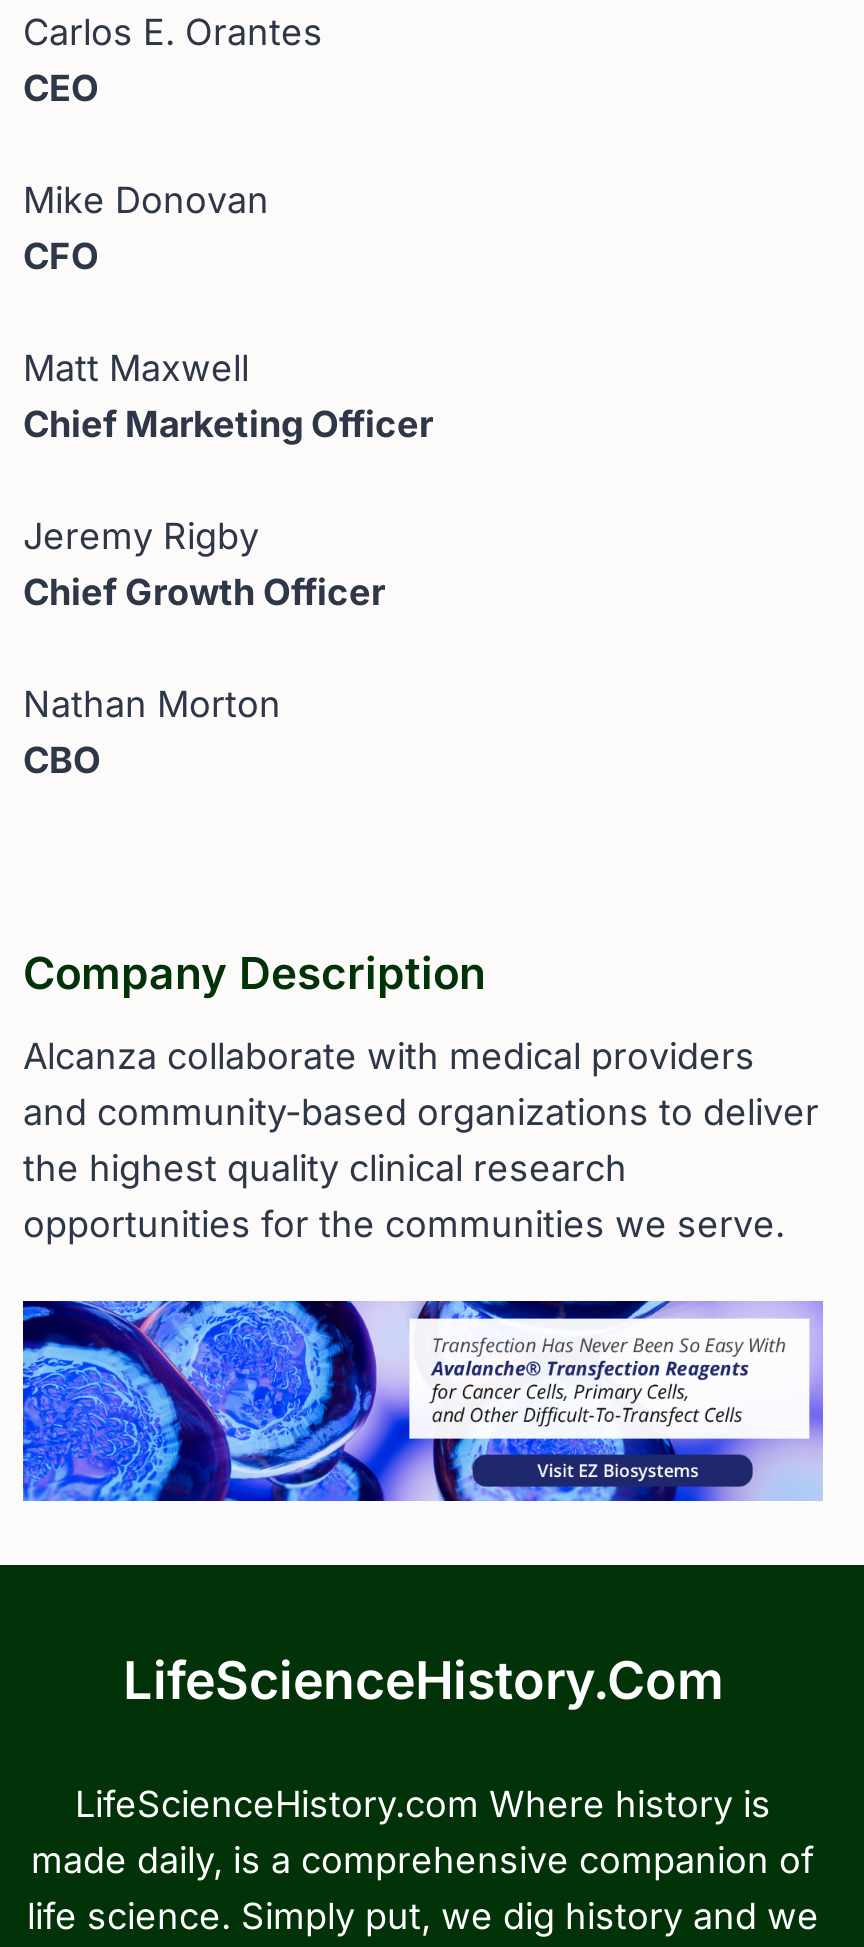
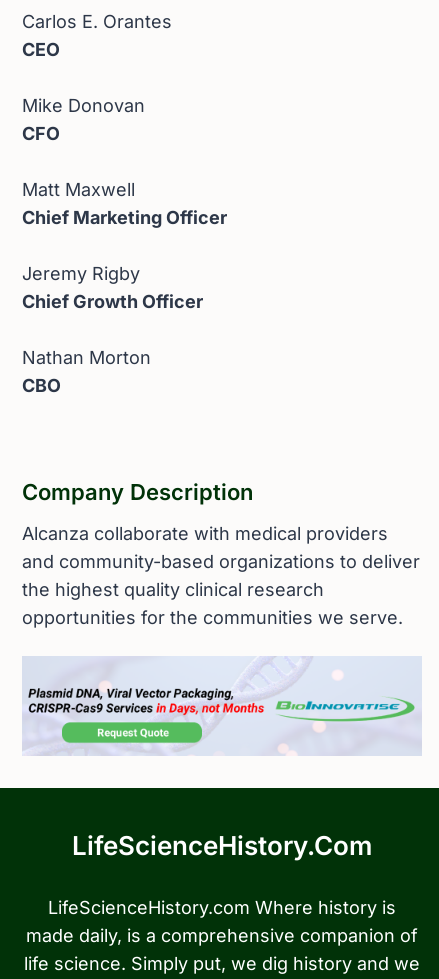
[21,1299,823,1503] [image] -> [22,656,421,756] [image]

